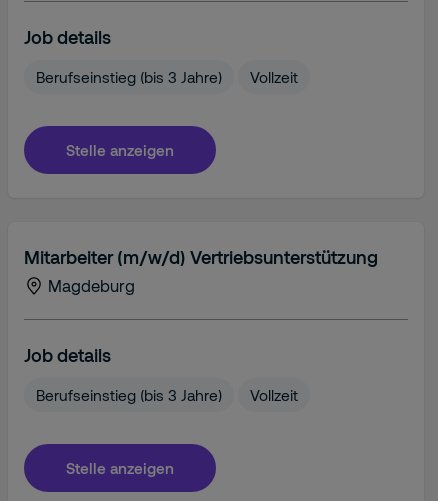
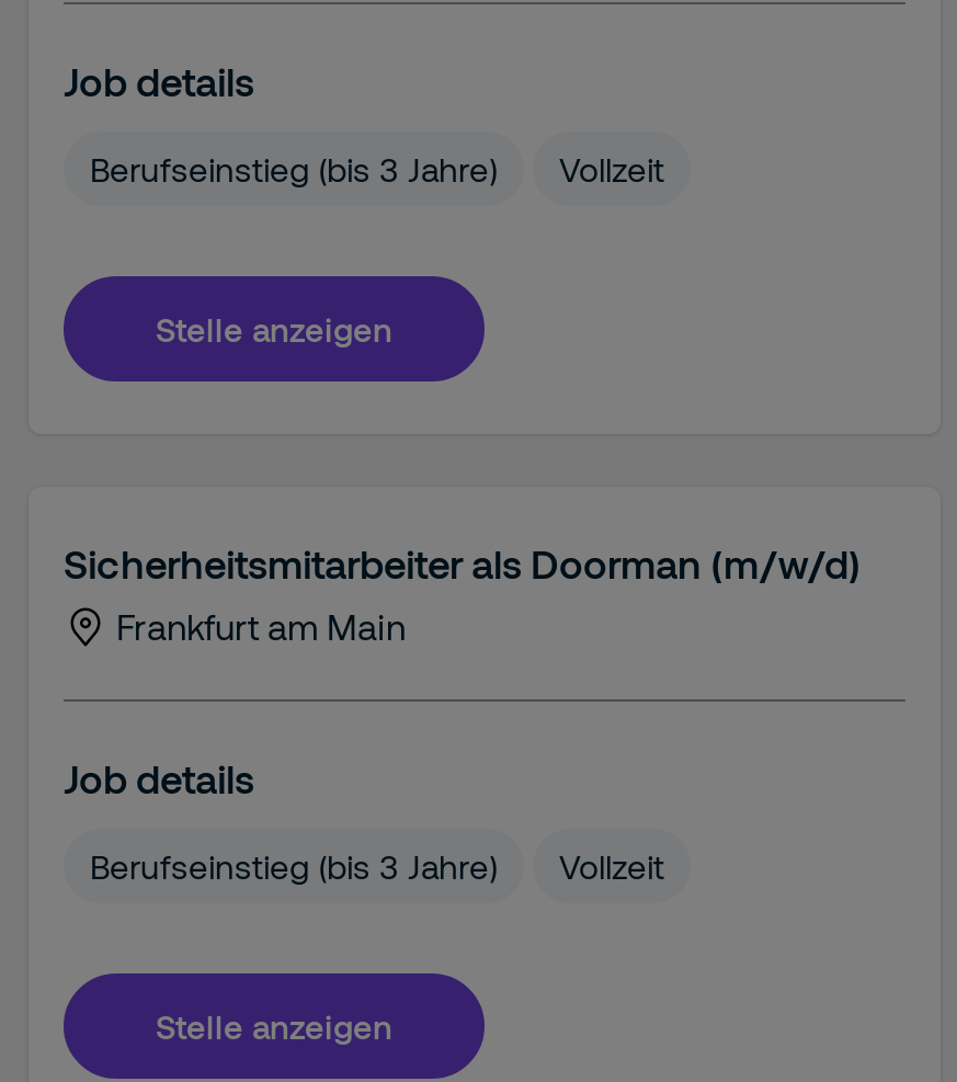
[24,246,378,295] Mitarbeiter (m/w/d) Vertriebsunterstützung | Magdeburg -> [64,539,862,647] Sicherheitsmitarbeiter als Doorman (m/w/d) | Frankfurt am Main

